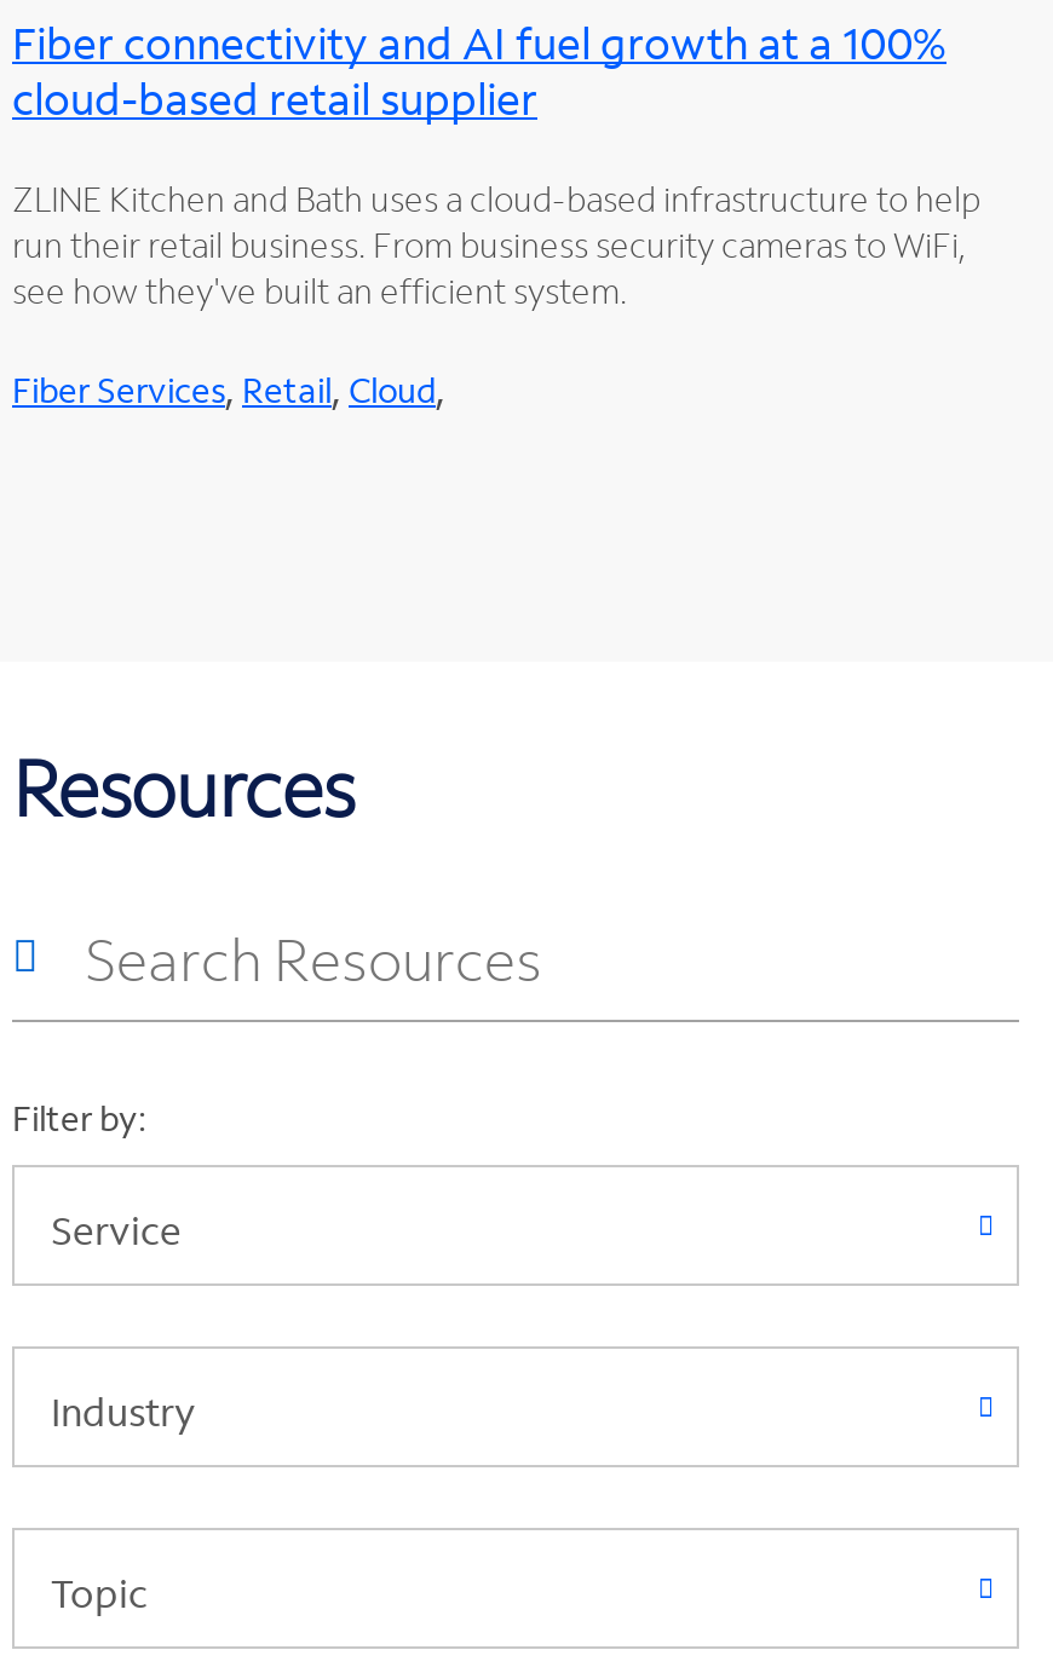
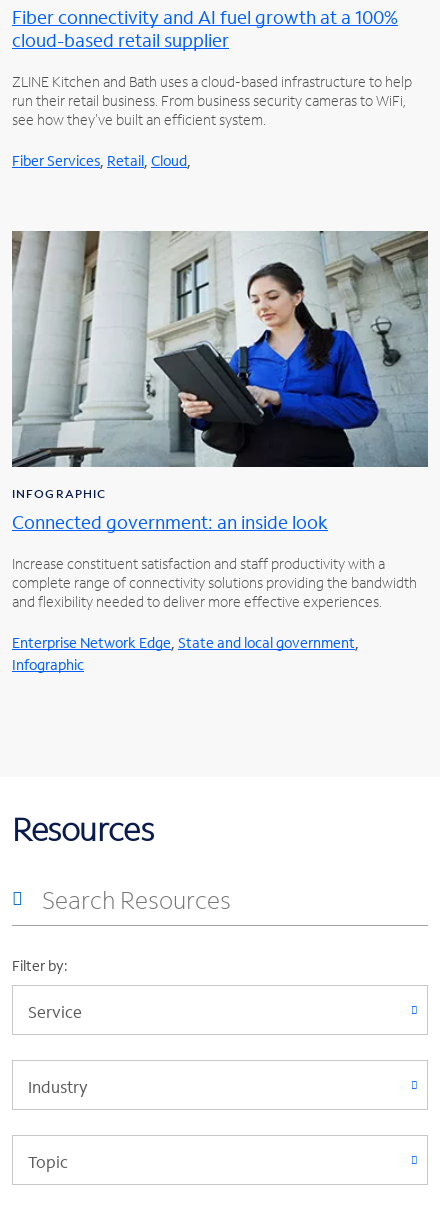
none -> [11,230,429,674] [image] | INFOGRAPHIC | Connected government: an inside look | Increase constituent satisfaction and staff productivity with a | complete range of connectivity solutions providing the bandwidth | and flexibility needed to deliver more effective experiences. | Enterprise Network Edge, State and local government, | Infographic

